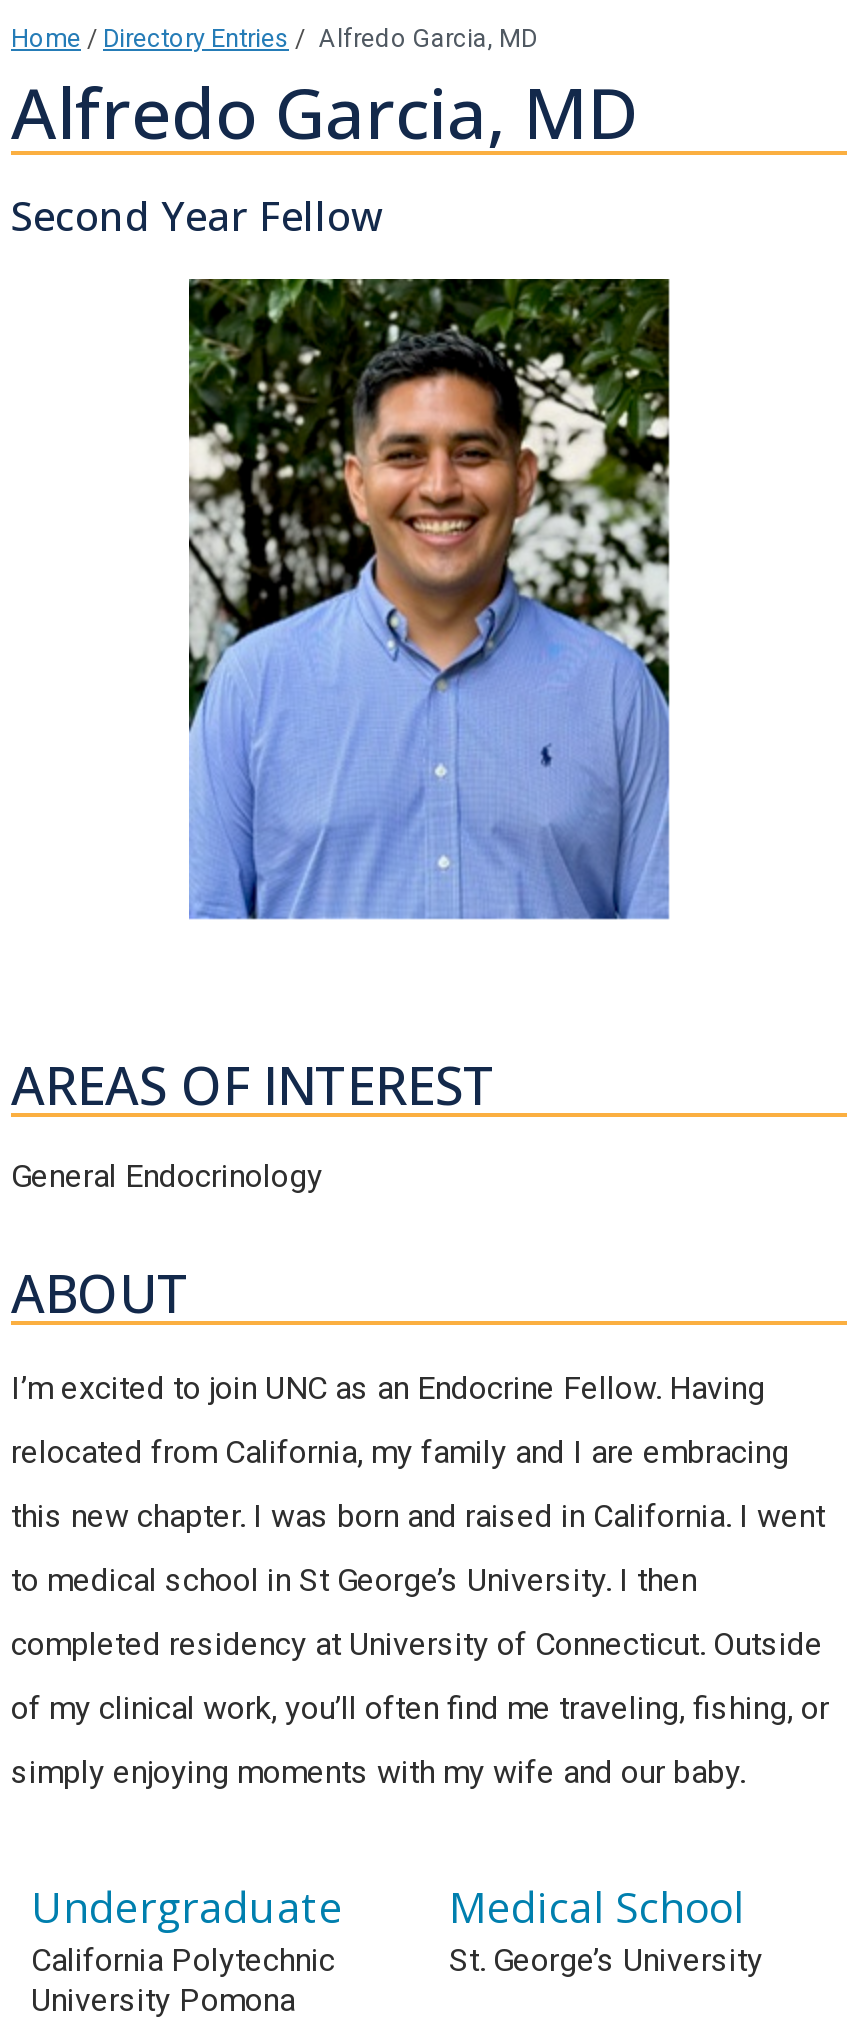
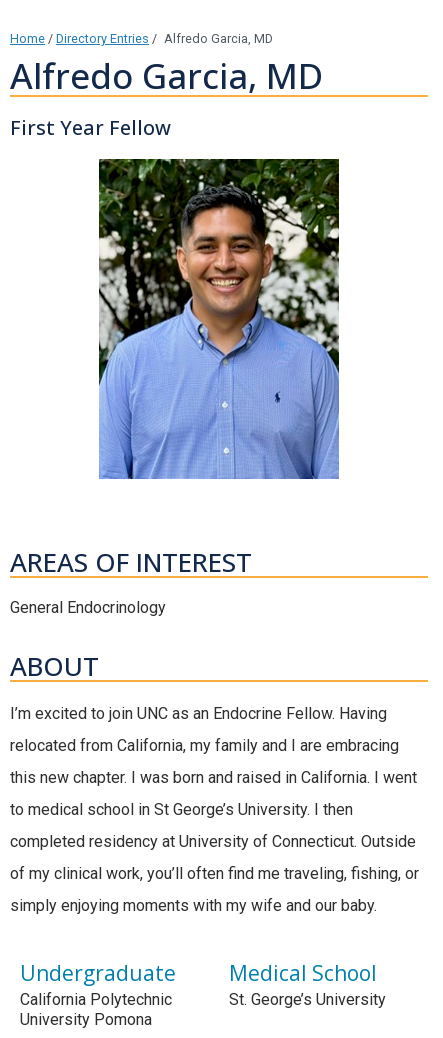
[11,190,383,244] Second Year Fellow -> [10,114,171,141] First Year Fellow

